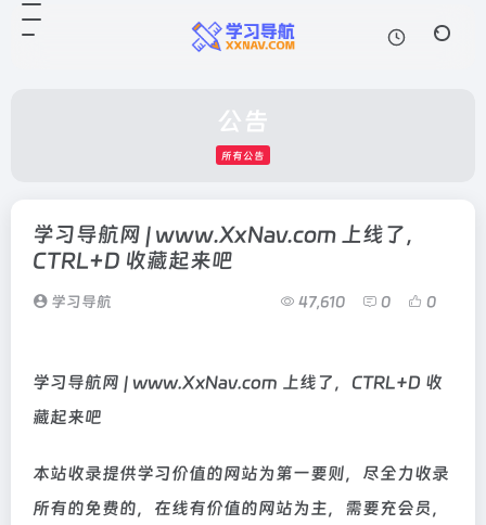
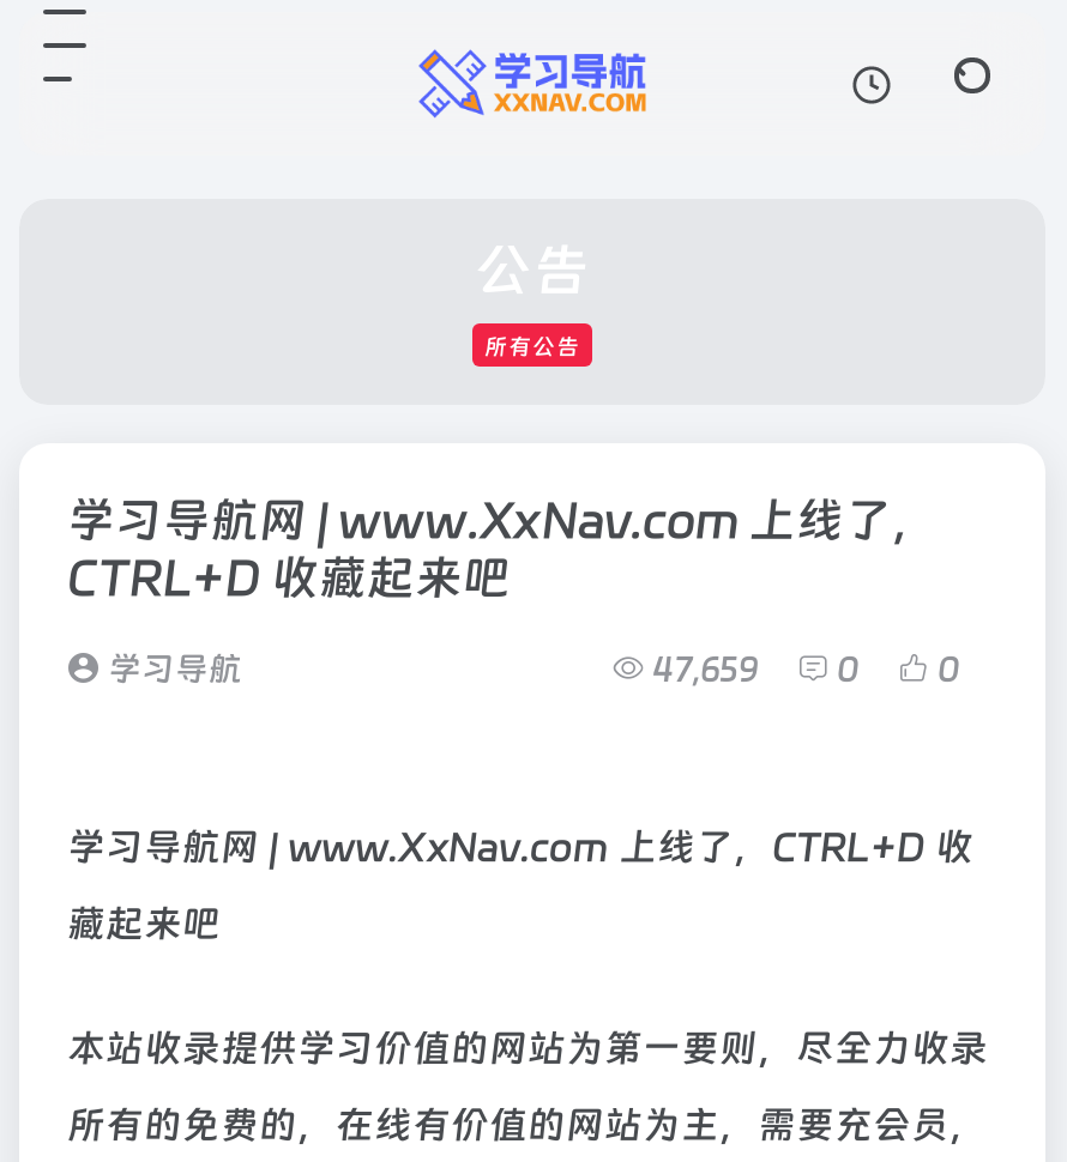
[295,292,391,310] 47,610 0 -> [645,648,858,687] 47,659 0

